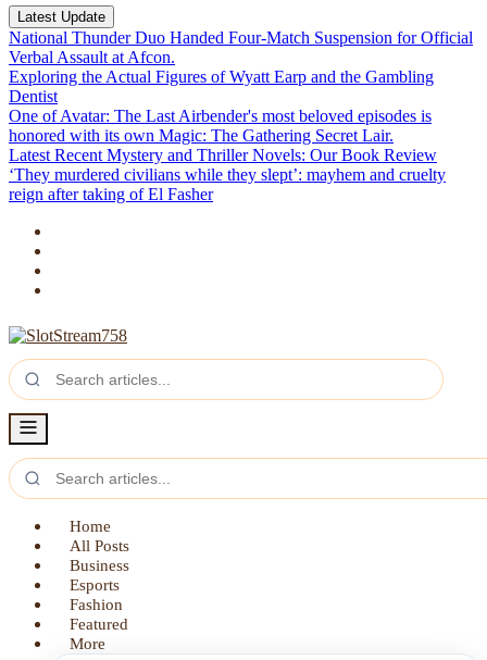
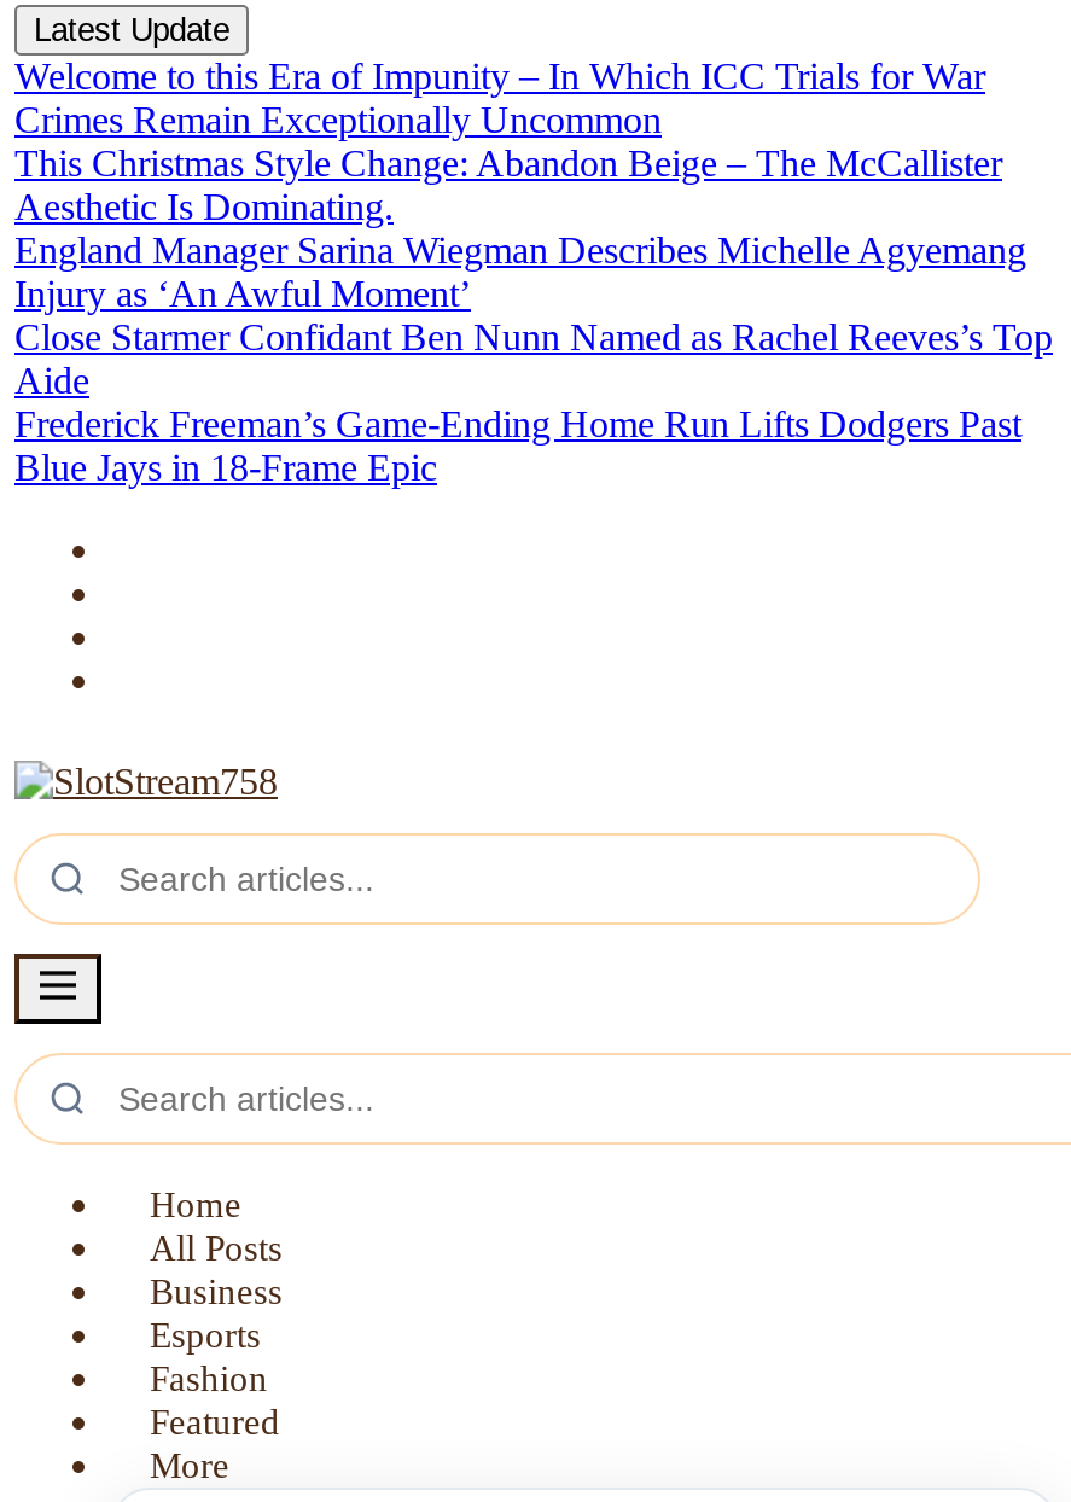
[9,28,473,203] National Thunder Duo Handed Four-Match Suspension for Official | Verbal Assault at Afcon. | Exploring the Actual Figures of Wyatt Earp and the Gambling | Dentist | One of Avatar: The Last Airbender's most beloved episodes is | honored with its own Magic: The Gathering Secret Lair. | Latest Recent Mystery and Thriller Novels: Our Book Review | ‘They murdered civilians while they slept’: mayhem and cruelty | reign after taking of El Fasher -> [14,56,1053,488] Welcome to this Era of Impunity – In Which ICC Trials for War | Crimes Remain Exceptionally Uncommon | This Christmas Style Change: Abandon Beige – The McCallister | Aesthetic Is Dominating. | England Manager Sarina Wiegman Describes Michelle Agyemang | Injury as ‘An Awful Moment’ | Close Starmer Confidant Ben Nunn Named as Rachel Reeves’s Top | Aide | Frederick Freeman’s Game-Ending Home Run Lifts Dodgers Past | Blue Jays in 18-Frame Epic

